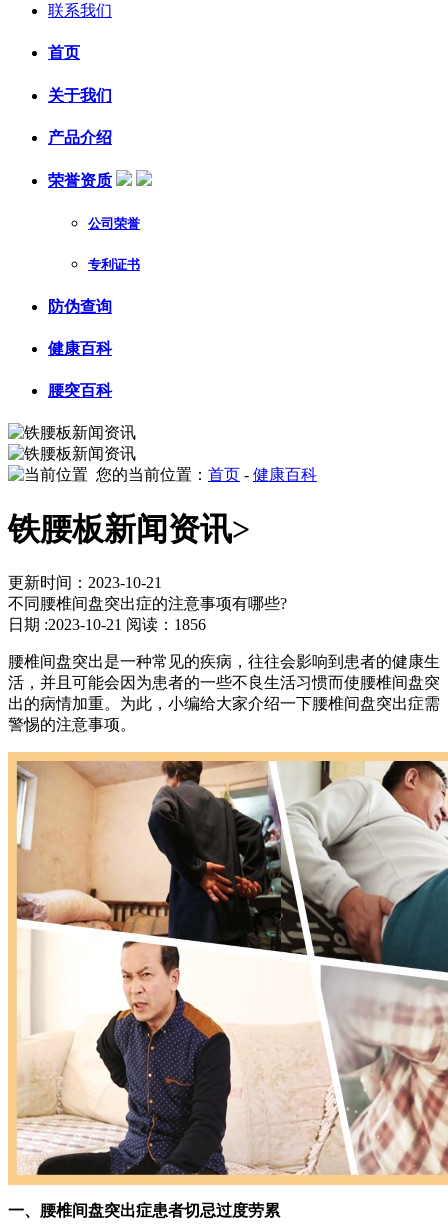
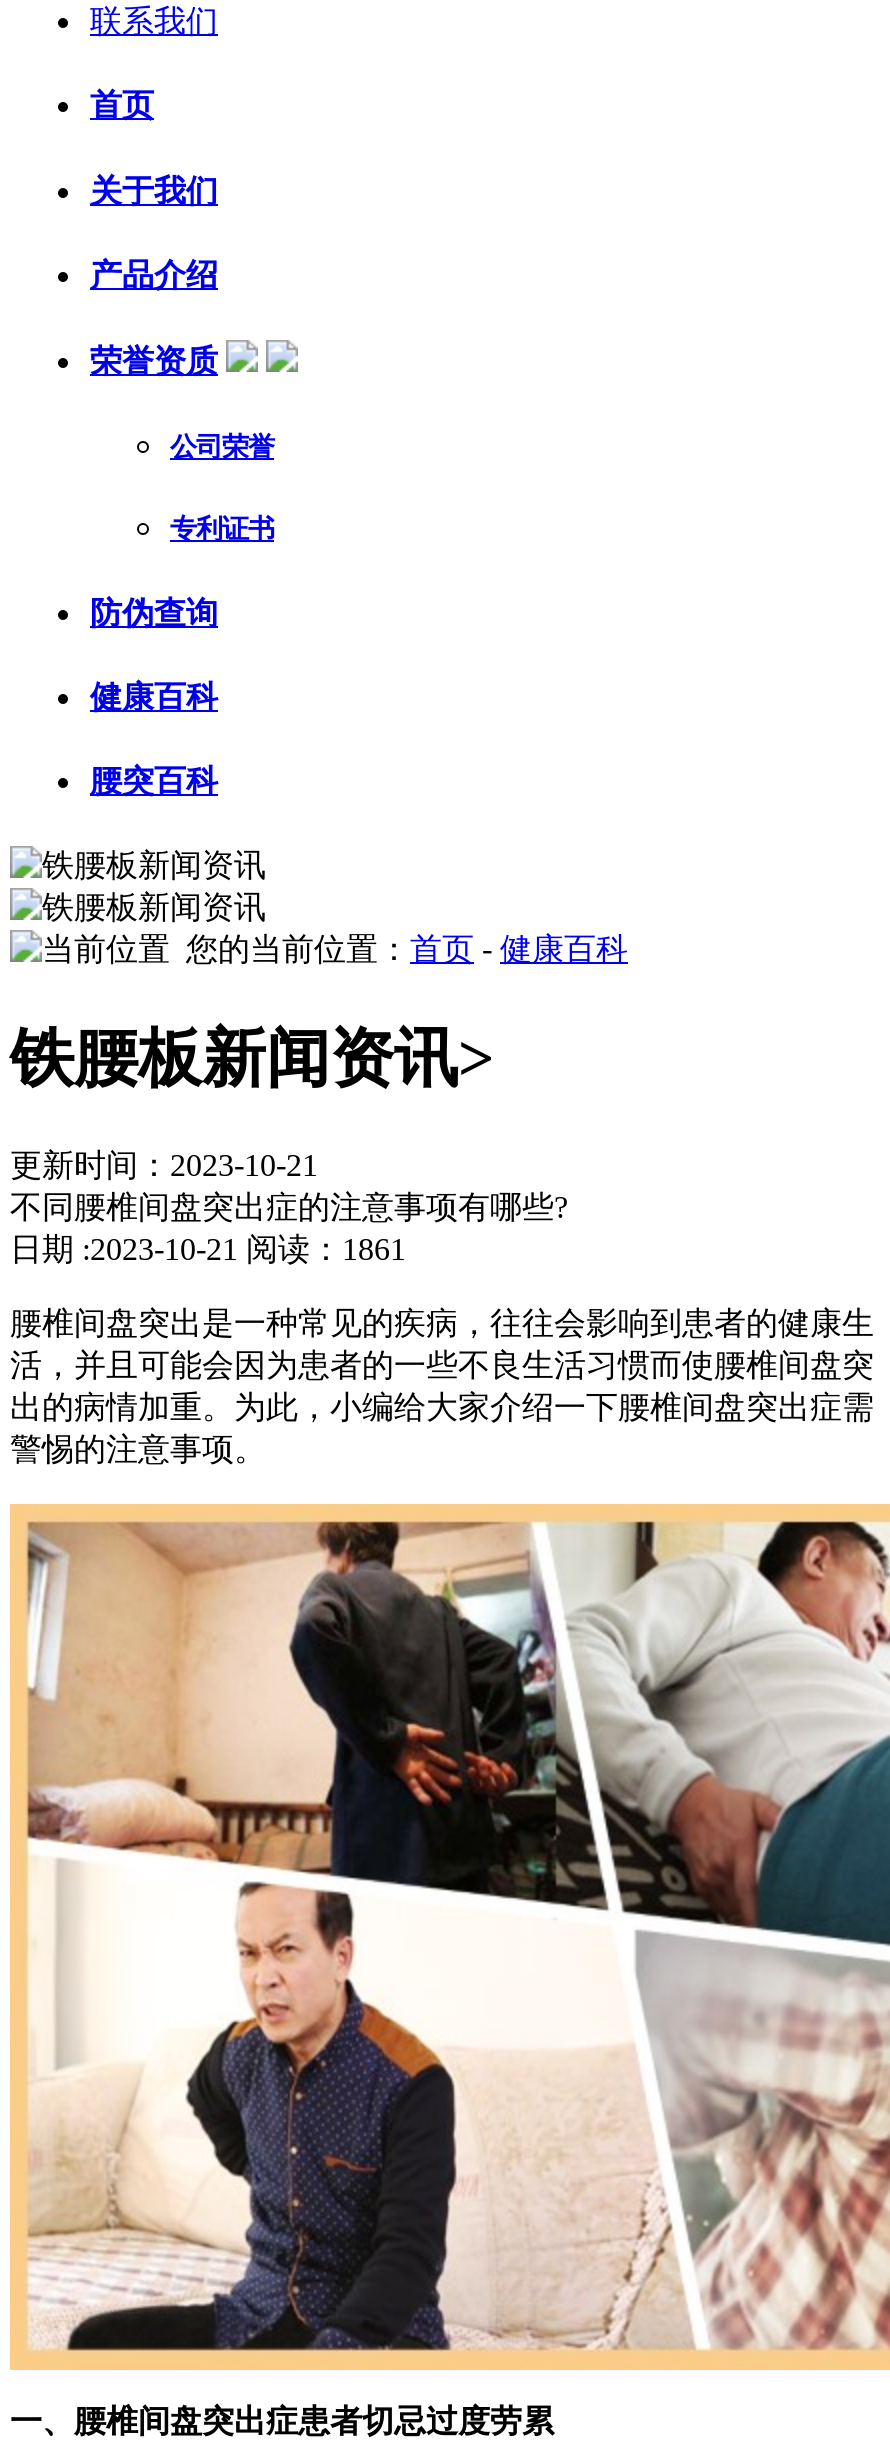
[8,616,206,633] 日期 :2023-10-21 阅读：1856 -> [10,1232,406,1266] 日期 :2023-10-21 阅读：1861

